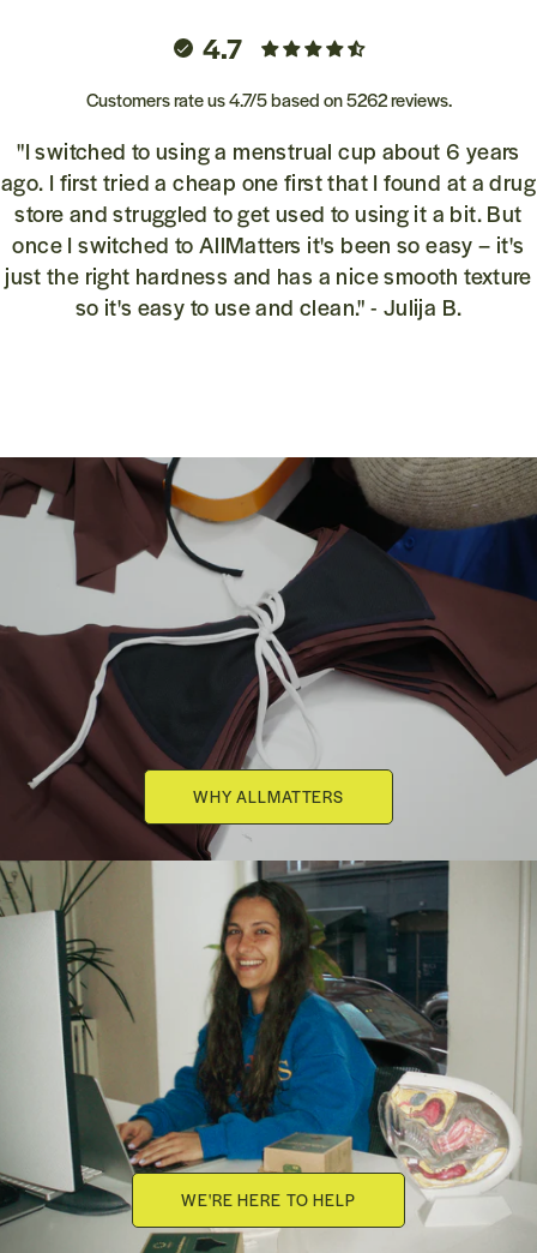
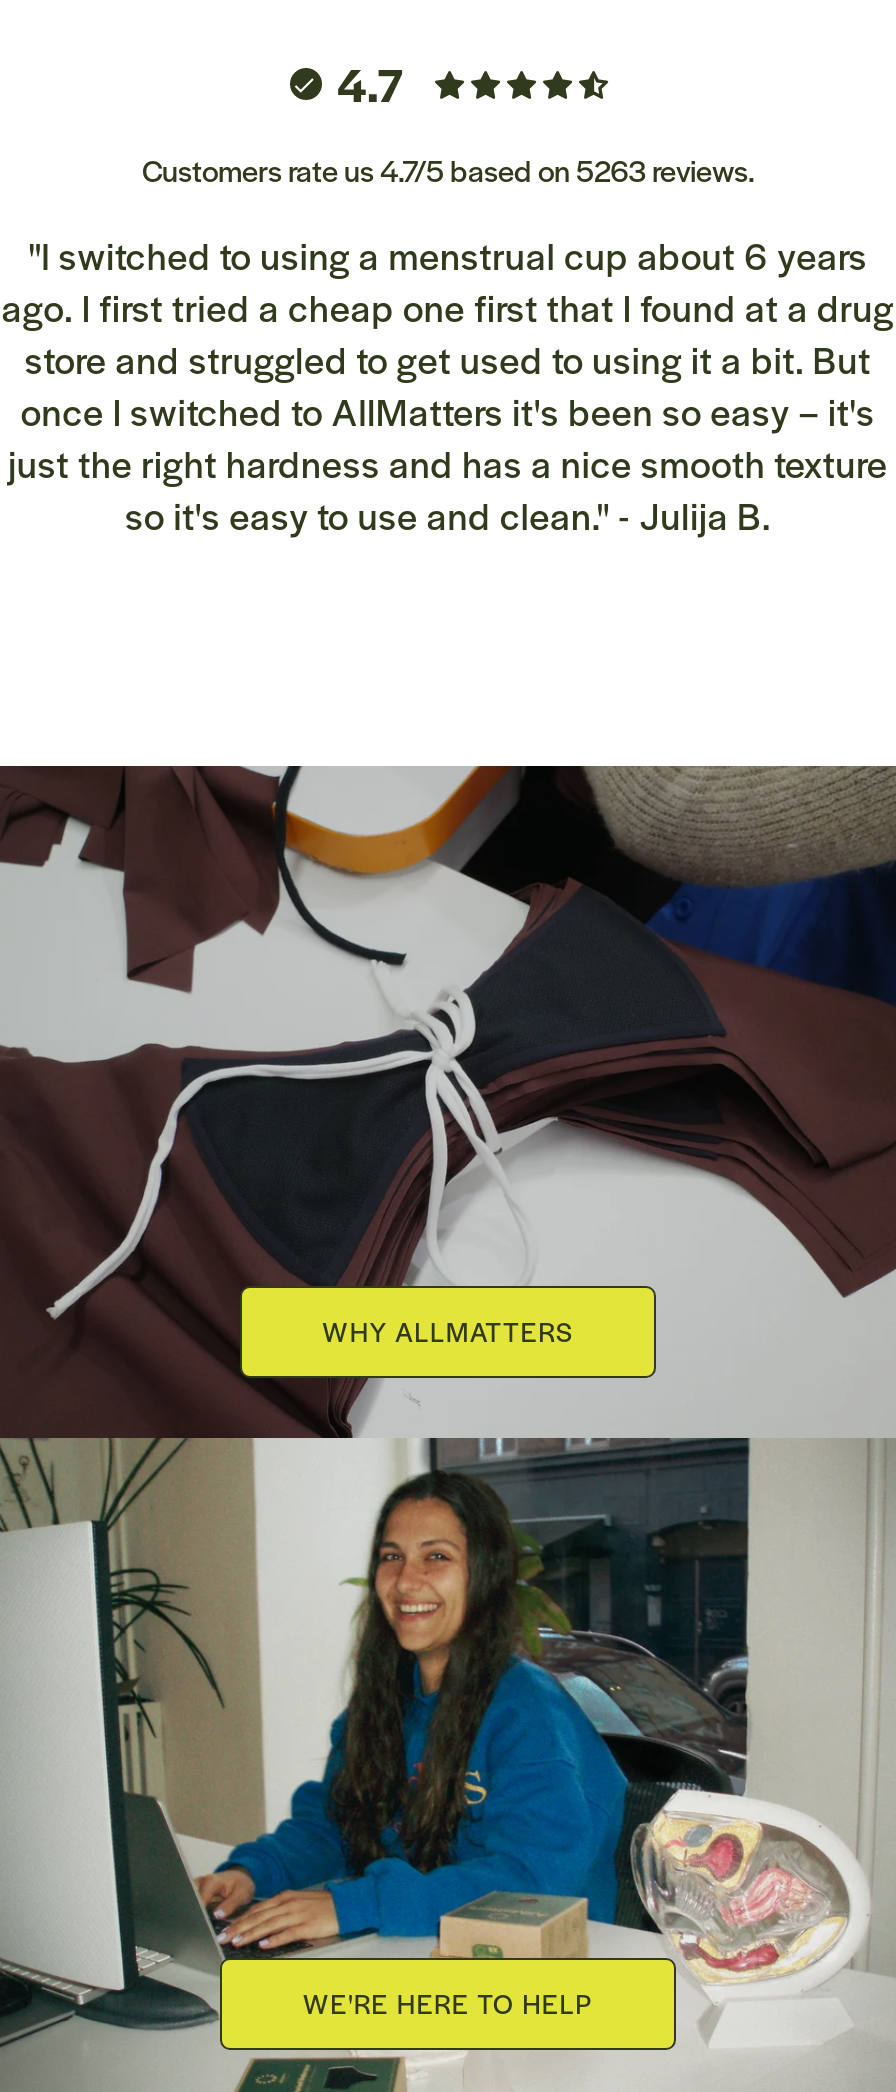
[86,87,451,112] Customers rate us 4.7/5 based on 5262 reviews. -> [142,149,754,191] Customers rate us 4.7/5 based on 5263 reviews.

